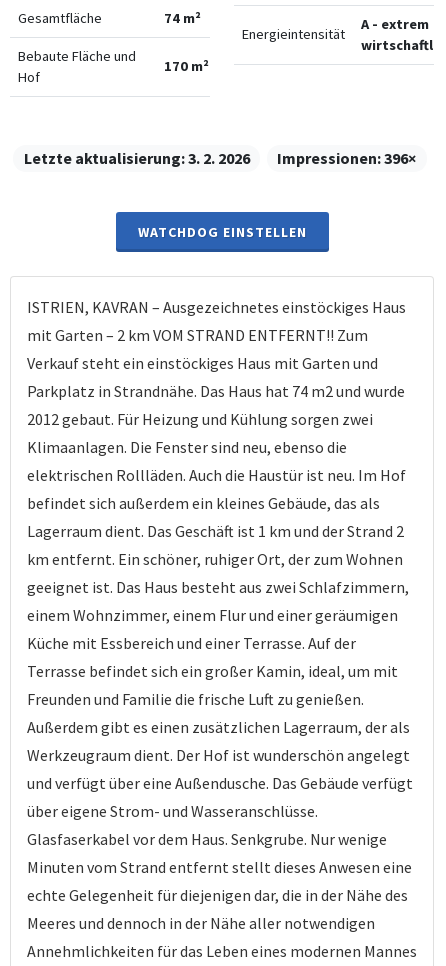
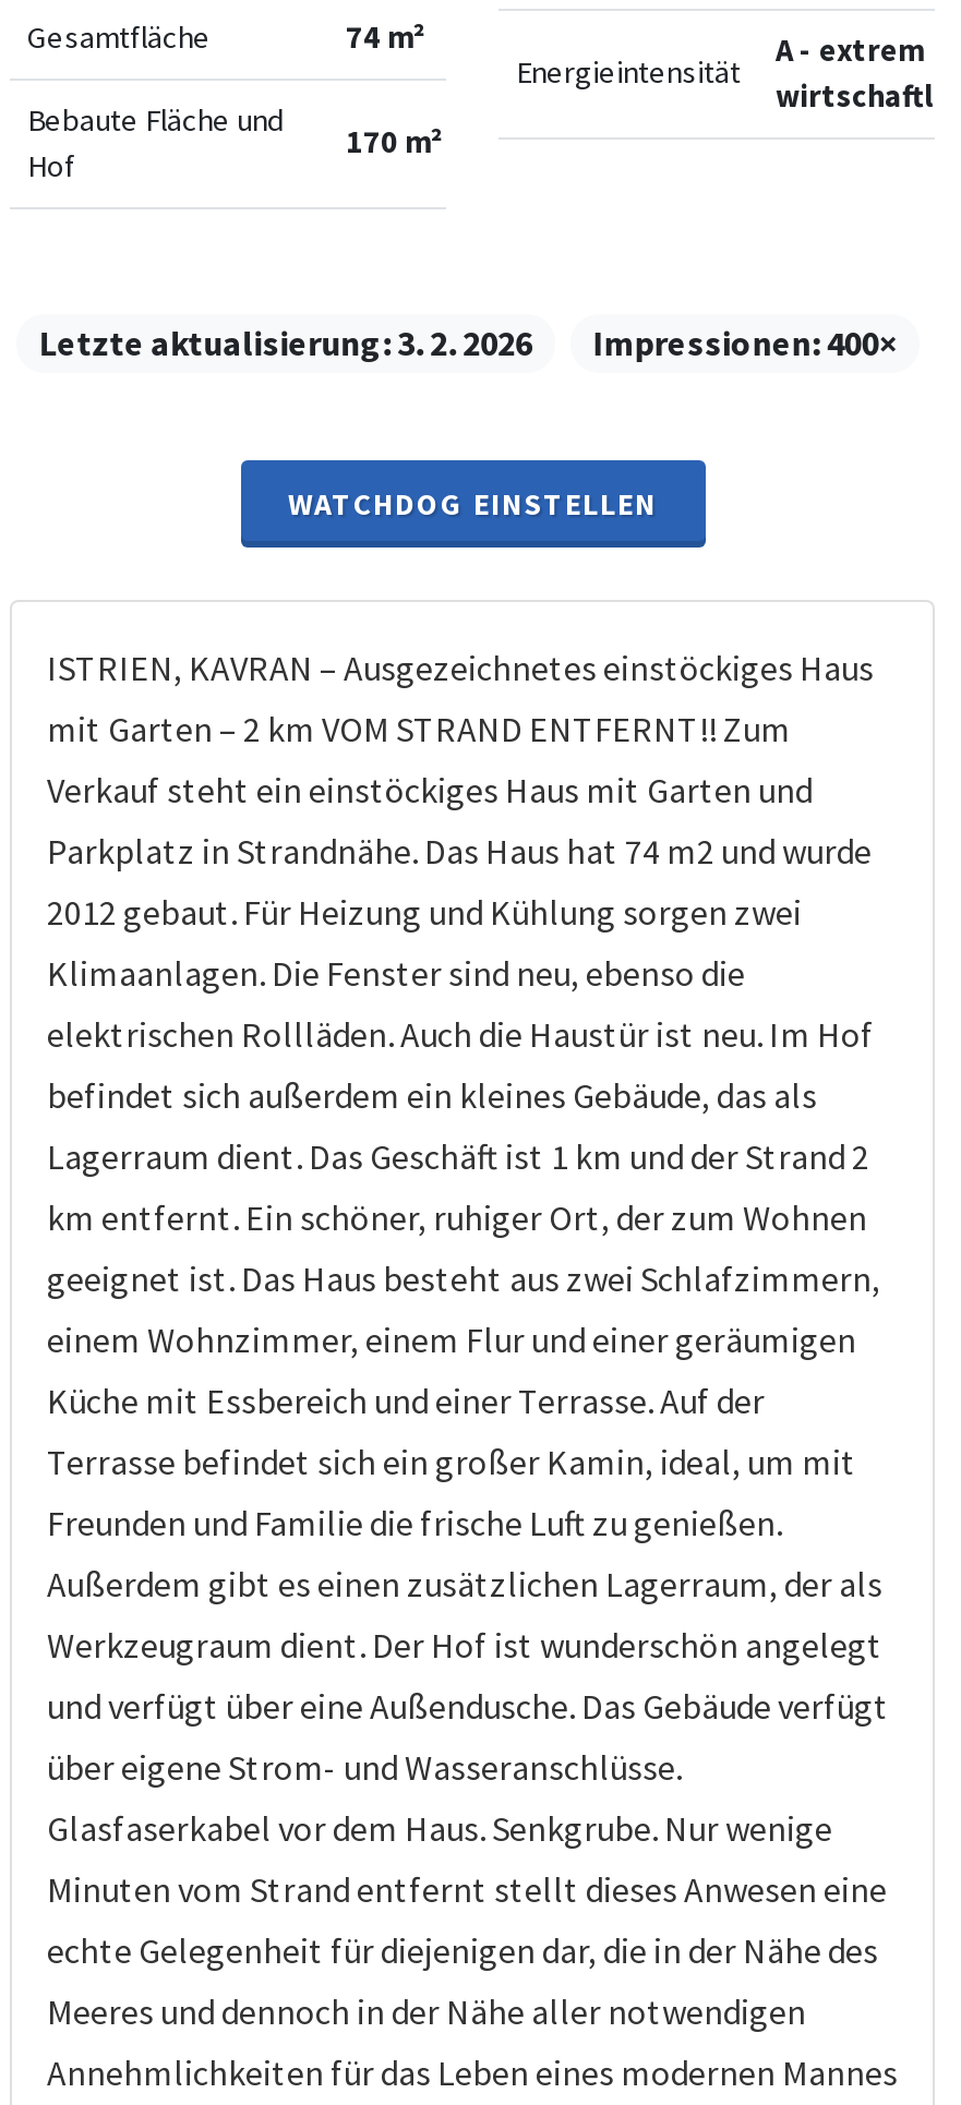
[277,148,416,168] Impressionen: 396× -> [593,322,896,365] Impressionen: 400×

